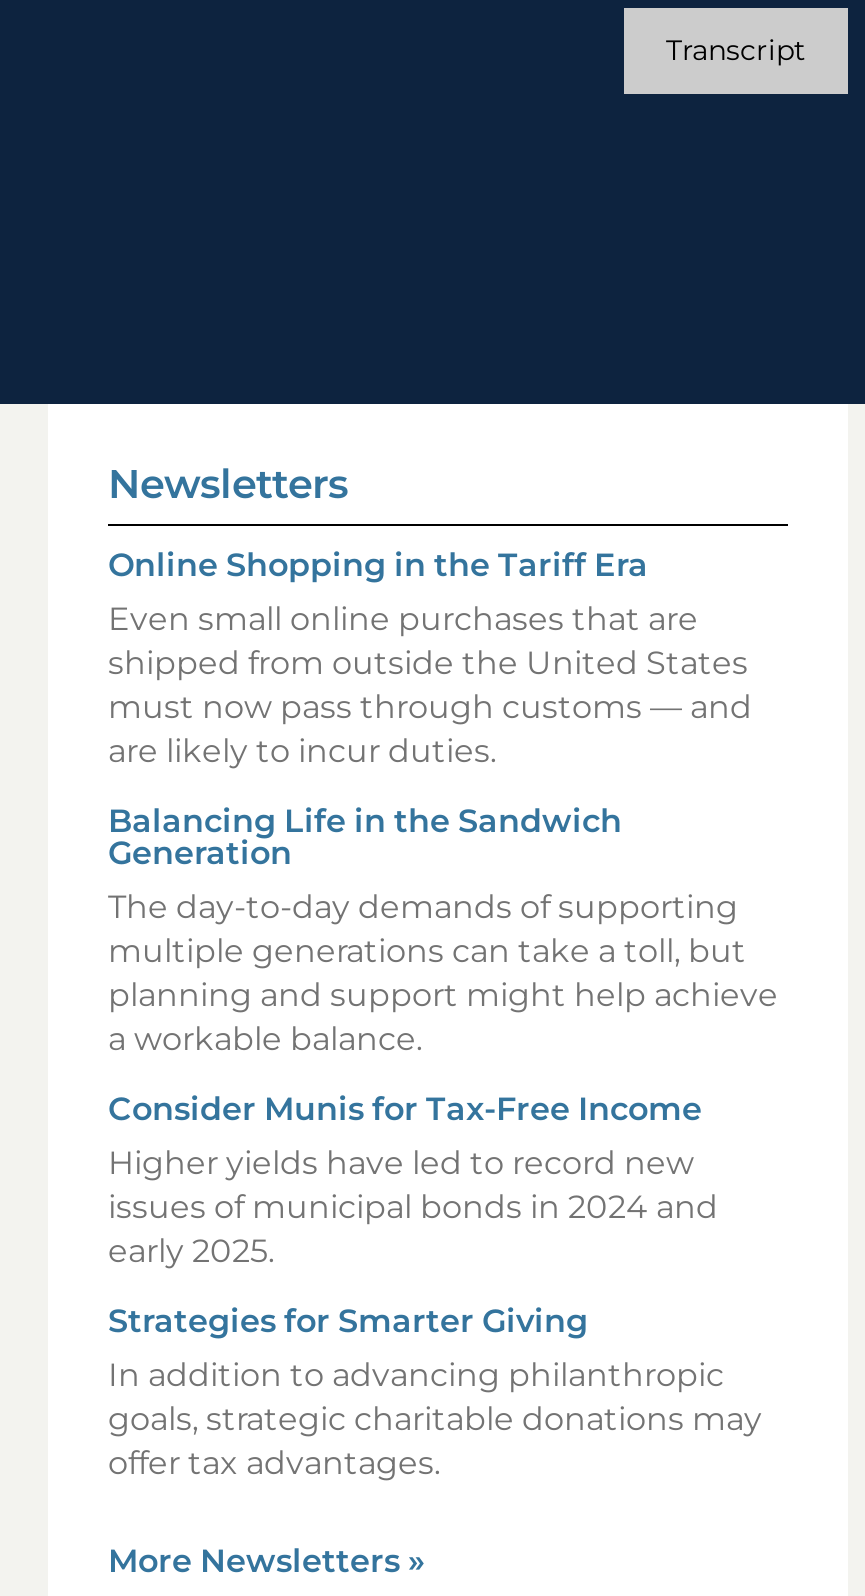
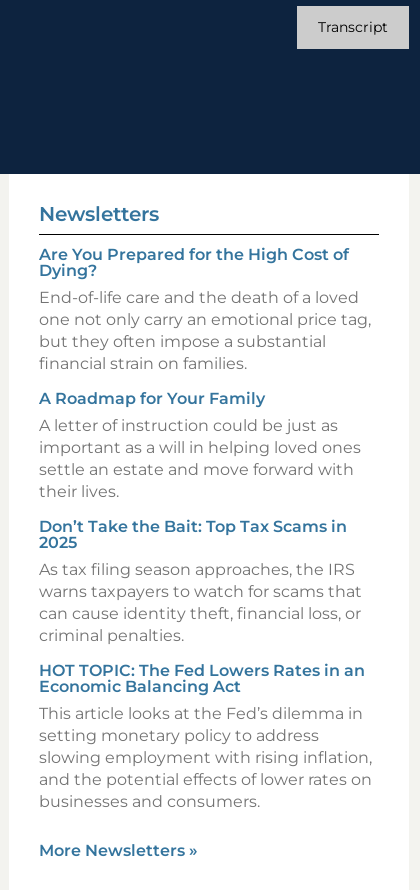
moved [108,461,348,509] -> [39,202,159,226]: Newsletters
[108,547,752,771] Online Shopping in the Tariff Era | Even small online purchases that are | shipped from outside the United States | must now pass through customs — and | are likely to incur duties. -> [39,245,371,373] Are You Prepared for the High Cost of | Dying? | End-of-life care and the death of a loved | one not only carry an emotional price tag, | but they often impose a substantial | financial strain on families.
[108,803,778,1059] Balancing Life in the Sandwich | Generation | The day-to-day demands of supporting | multiple generations can take a toll, but | planning and support might help achieve | a workable balance. -> [39,389,361,501] A Roadmap for Your Family | A letter of instruction could be just as | important as a will in helping loved ones | settle an estate and move forward with | their lives.
[108,1091,718,1271] Consider Munis for Tax-Free Income | Higher yields have led to record new | issues of municipal bonds in 2024 and | early 2025. -> [39,517,362,645] Don’t Take the Bait: Top Tax Scams in | 2025 | As tax filing season approaches, the IRS | warns taxpayers to watch for scams that | can cause identity theft, financial loss, or | criminal penalties.
[108,1303,762,1483] Strategies for Smarter Giving | In addition to advancing philanthropic | goals, strategic charitable donations may | offer tax advantages. -> [39,661,372,811] HOT TOPIC: The Fed Lowers Rates in an | Economic Balancing Act | This article looks at the Fed’s dilemma in | setting monetary policy to address | slowing employment with rising inflation, | and the potential effects of lower rates on | businesses and consumers.

